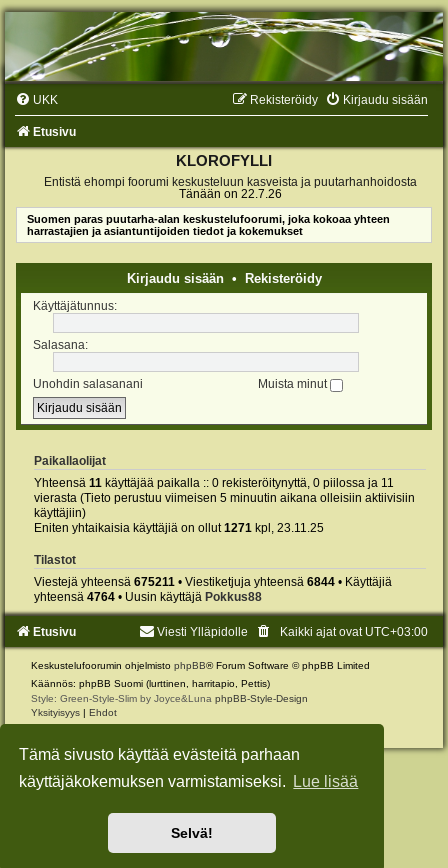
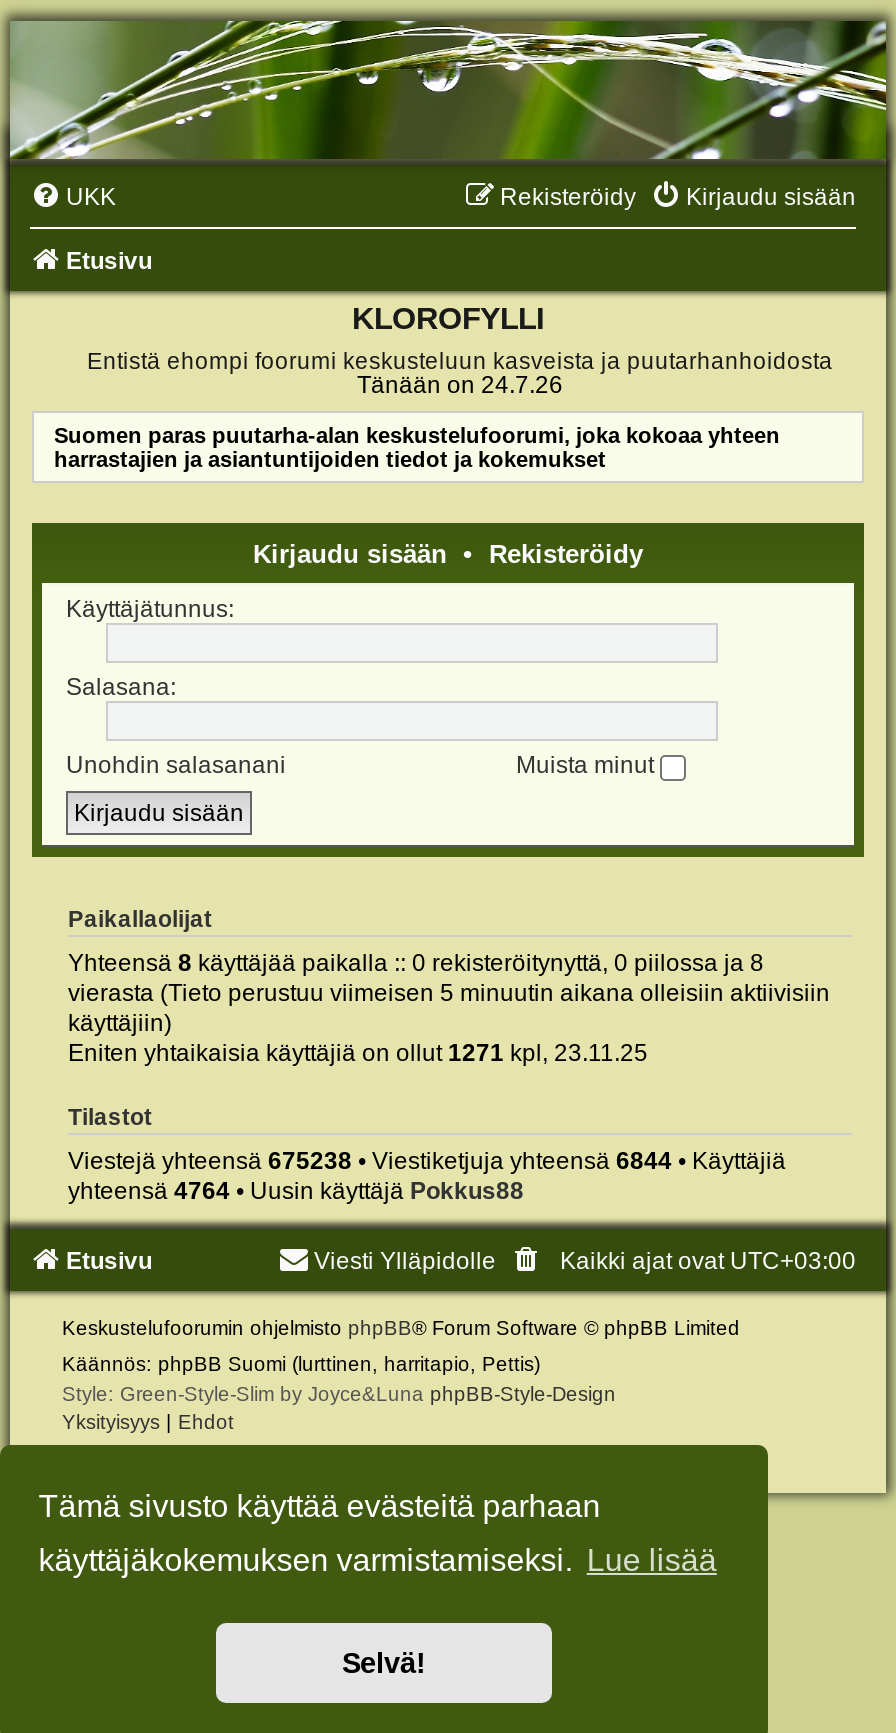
[178,187,281,201] Tänään on 22.7.26 -> [357,372,563,400] Tänään on 24.7.26
[34,476,394,490] Yhteensä 11 käyttäjää paikalla :: 0 rekisteröitynyttä, 0 piilossa ja 11 -> [68,948,764,976] Yhteensä 8 käyttäjää paikalla :: 0 rekisteröitynyttä, 0 piilossa ja 8
[34,575,392,589] Viestejä yhteensä 675211 • Viestiketjuja yhteensä 6844 • Käyttäjiä -> [68,1146,786,1174] Viestejä yhteensä 675238 • Viestiketjuja yhteensä 6844 • Käyttäjiä

